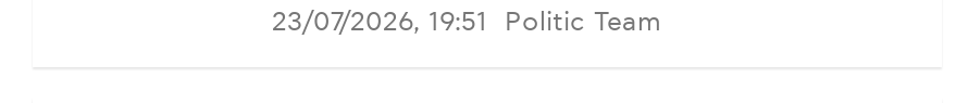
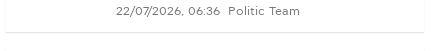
[272,10,661,36] 23/07/2026, 19:51 Politic Team -> [116,5,300,17] 22/07/2026, 06:36 Politic Team

